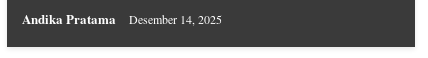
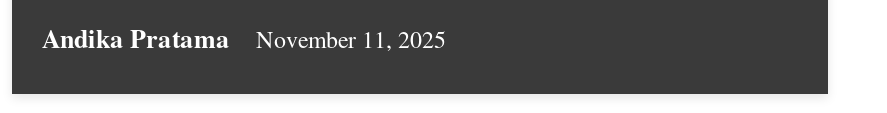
[22,9,222,28] Andika Pratama Desember 14, 2025 -> [42,18,446,56] Andika Pratama November 11, 2025

